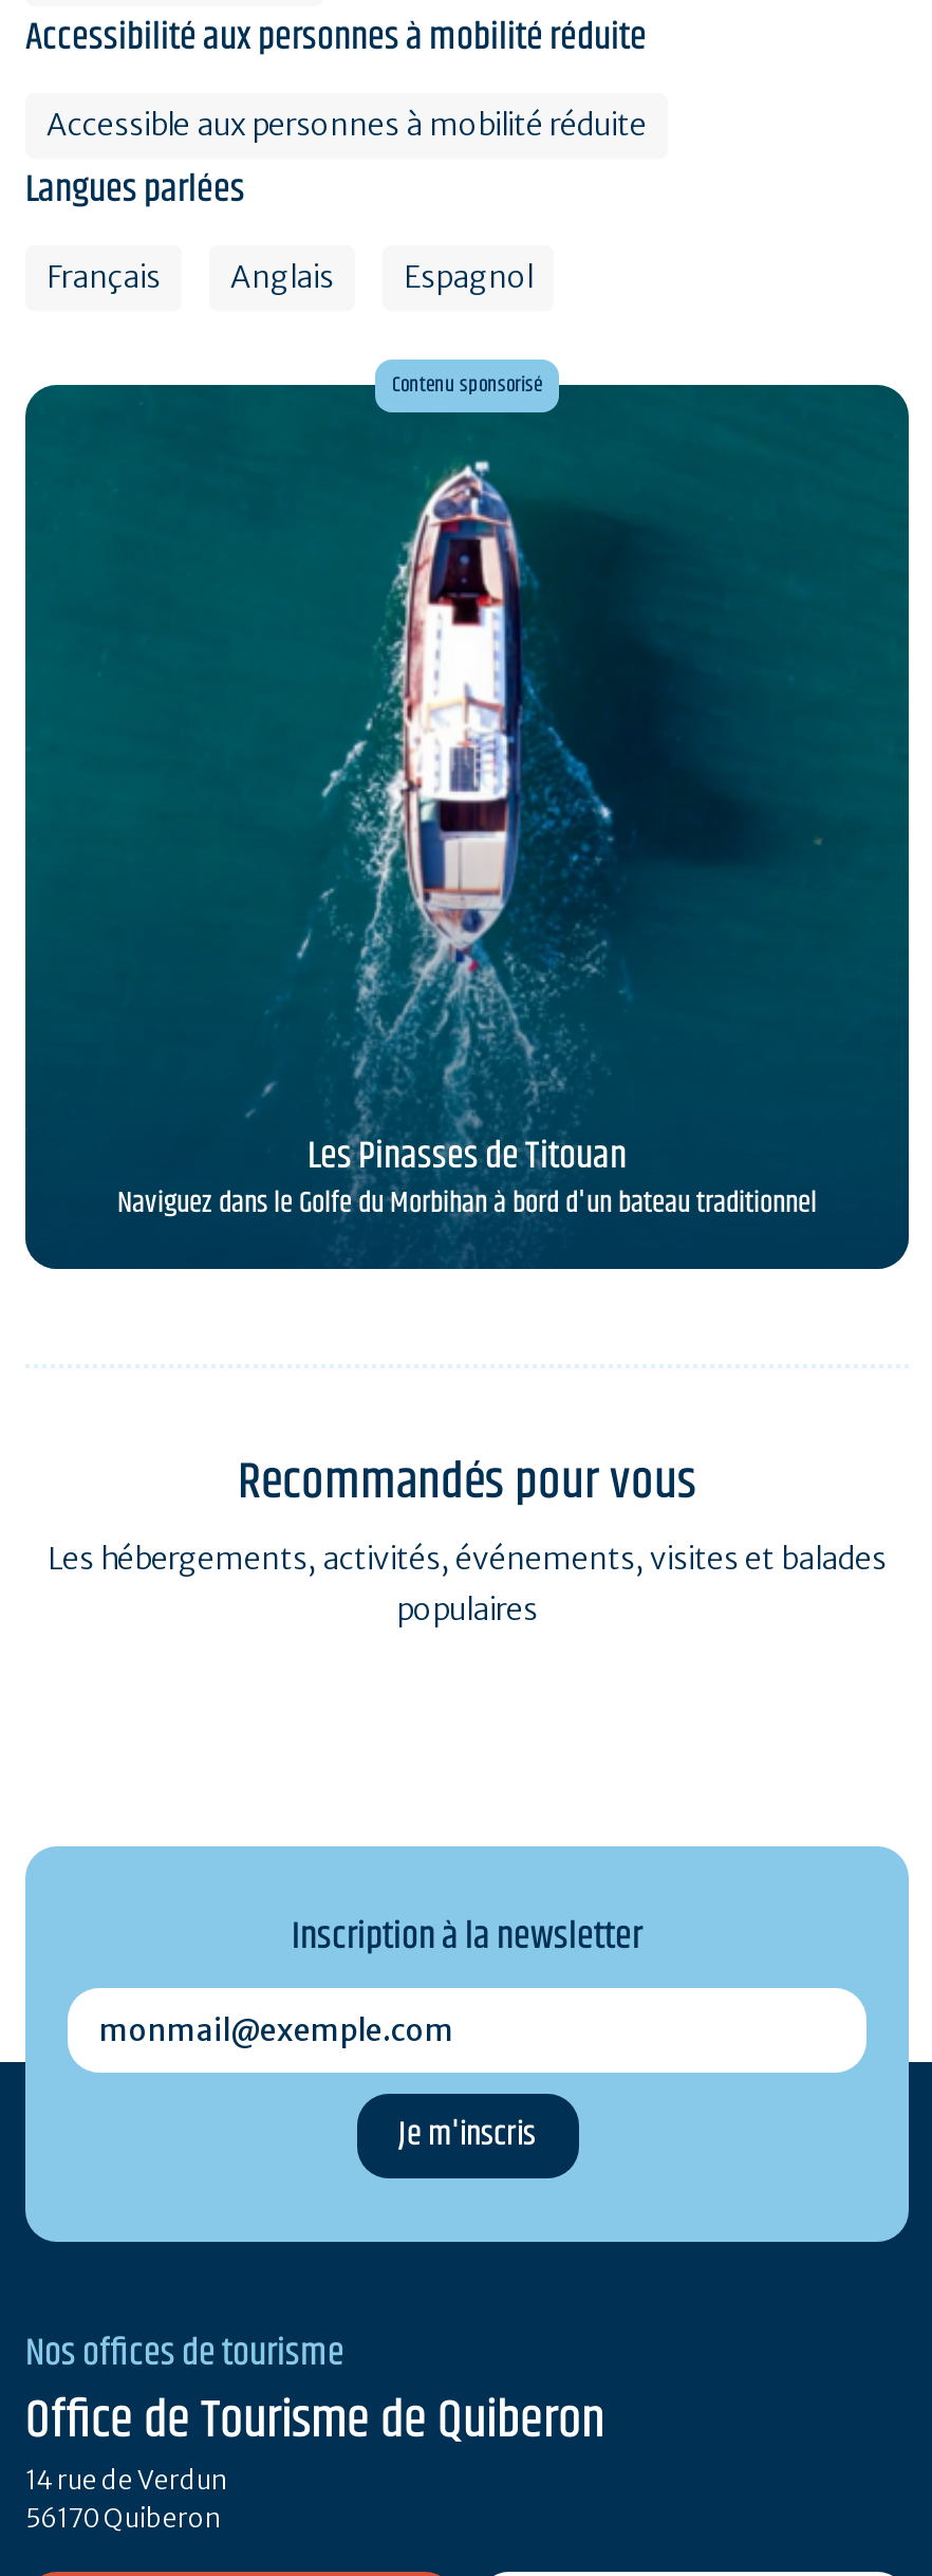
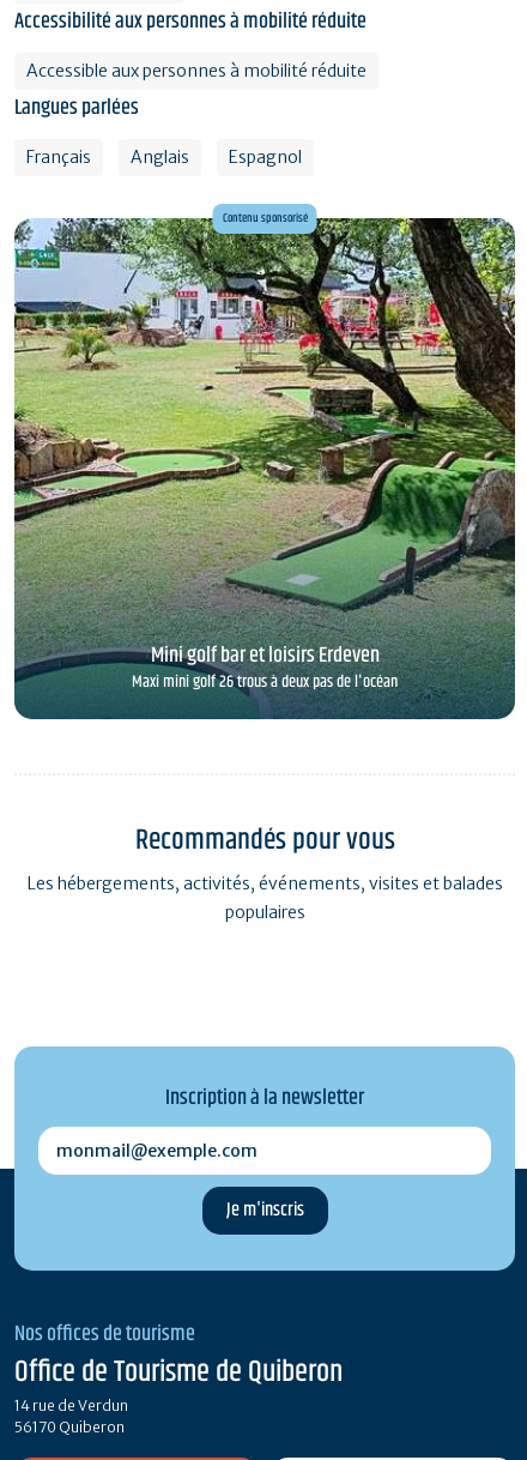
[23,383,911,1265] [image] | Les Pinasses de Titouan | Naviguez dans le Golfe du Morbihan à bord d'un bateau traditionnel -> [13,217,516,719] [image] | Mini golf bar et loisirs Erdeven | Maxi mini golf 26 trous à deux pas de l'océan

